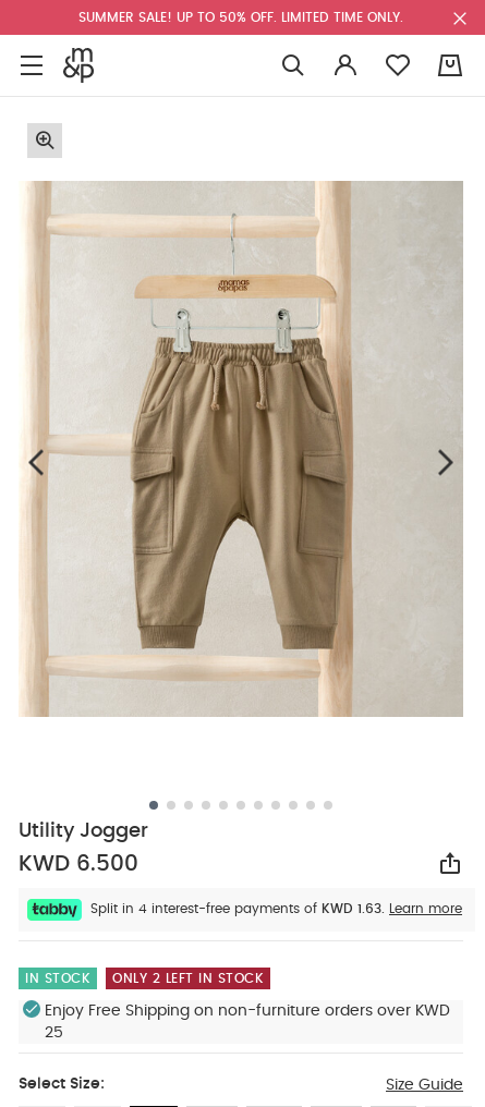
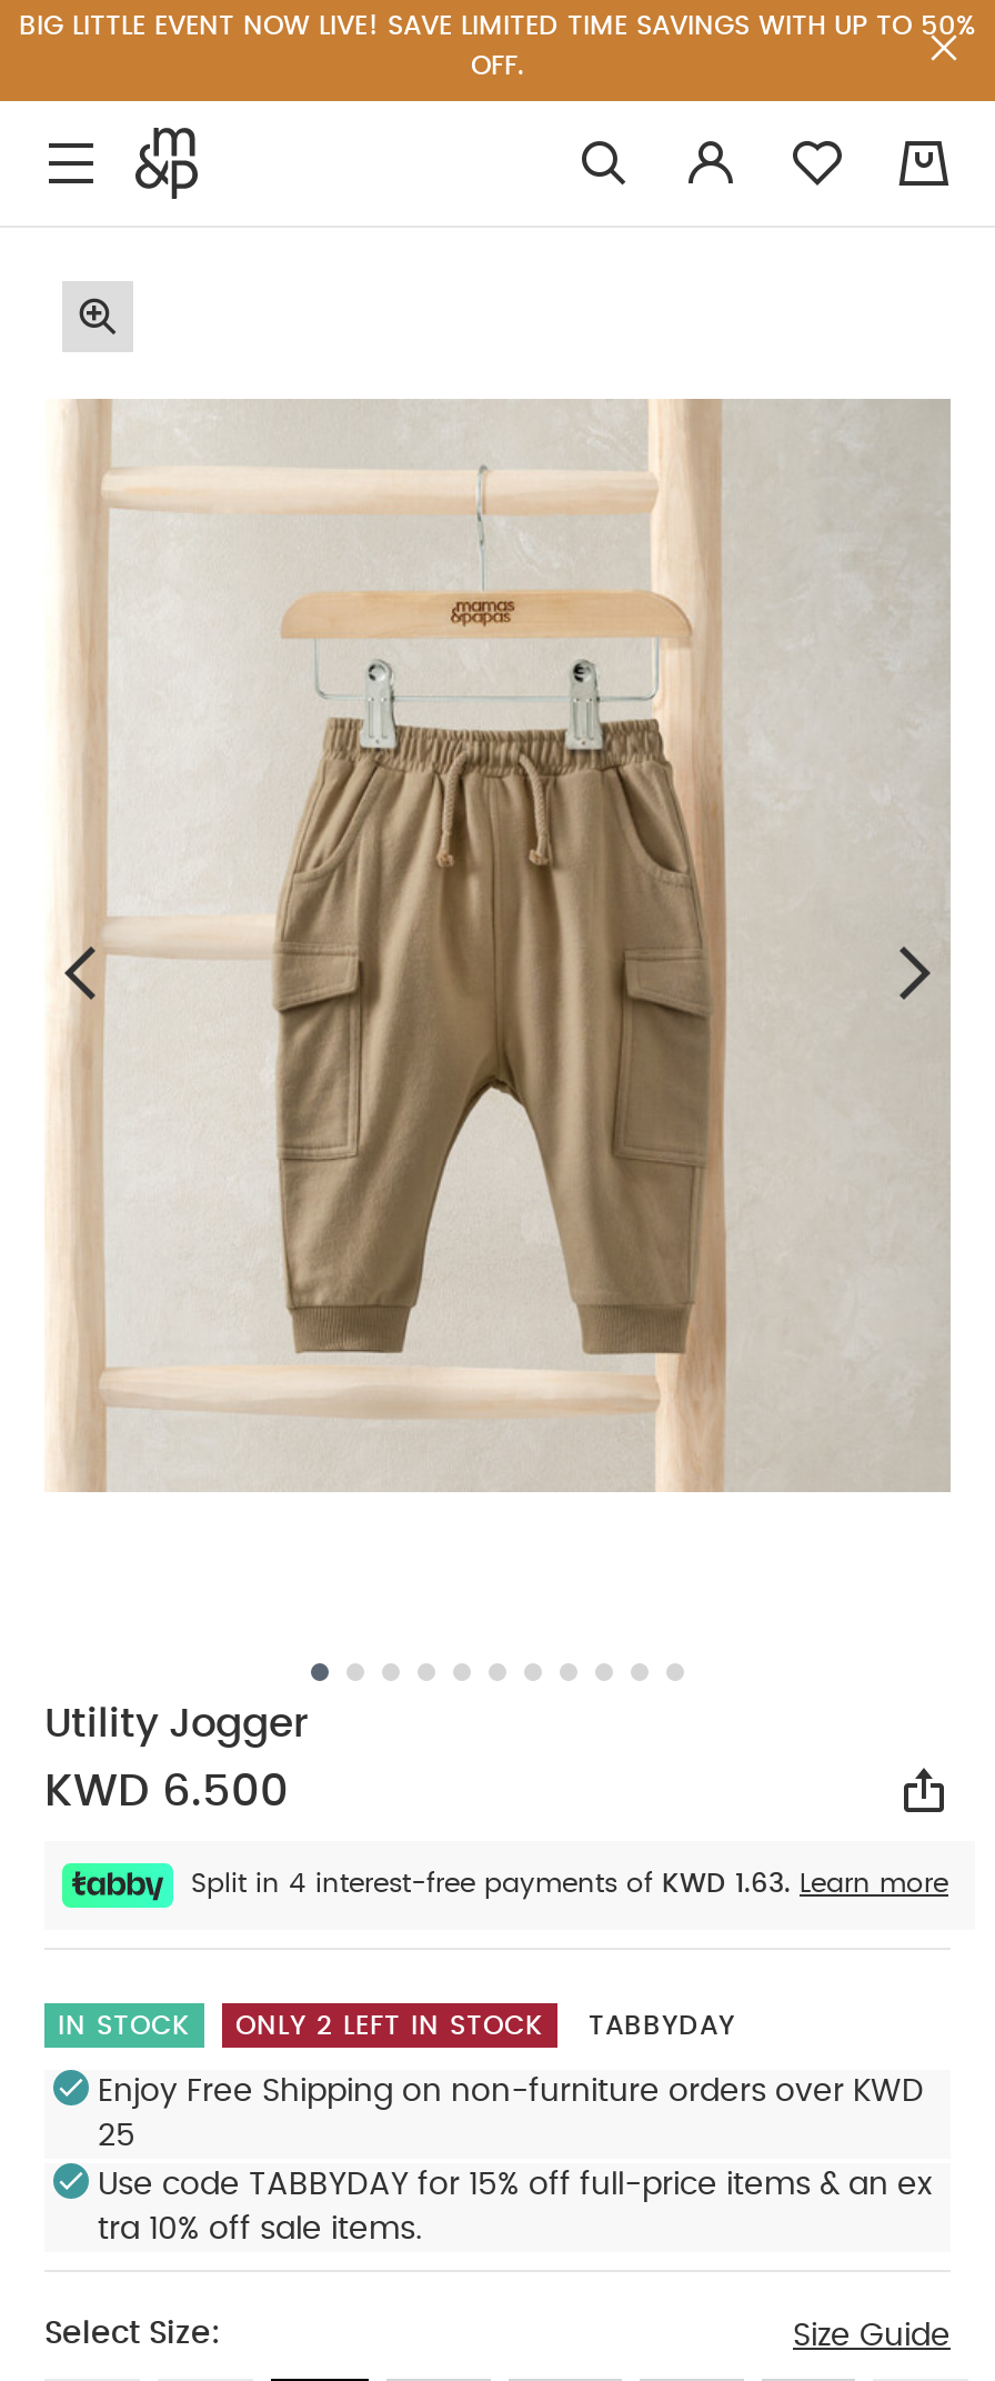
[78,11,403,24] SUMMER SALE! UP TO 50% OFF. LIMITED TIME ONLY. -> [19,12,976,79] BIG LITTLE EVENT NOW LIVE! SAVE LIMITED TIME SAVINGS WITH UP TO 50% | OFF.
none -> [589,2012,735,2039] TABBYDAY
none -> [98,2170,933,2245] Use code TABBYDAY for 15% off full-price items & an ex | tra 10% off sale items.

